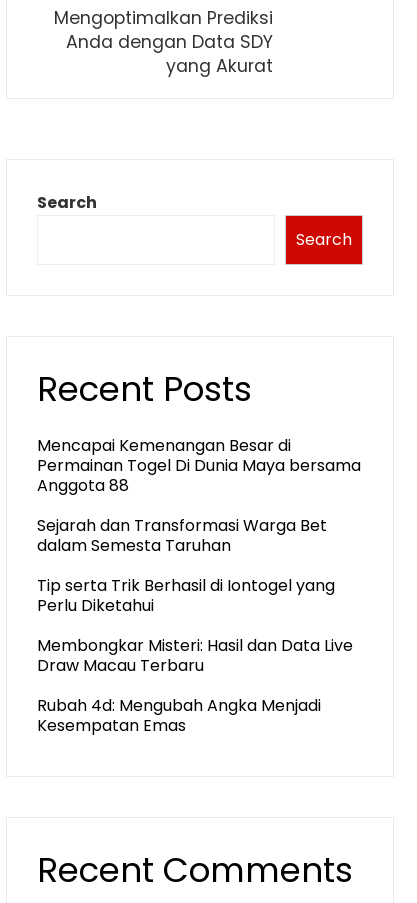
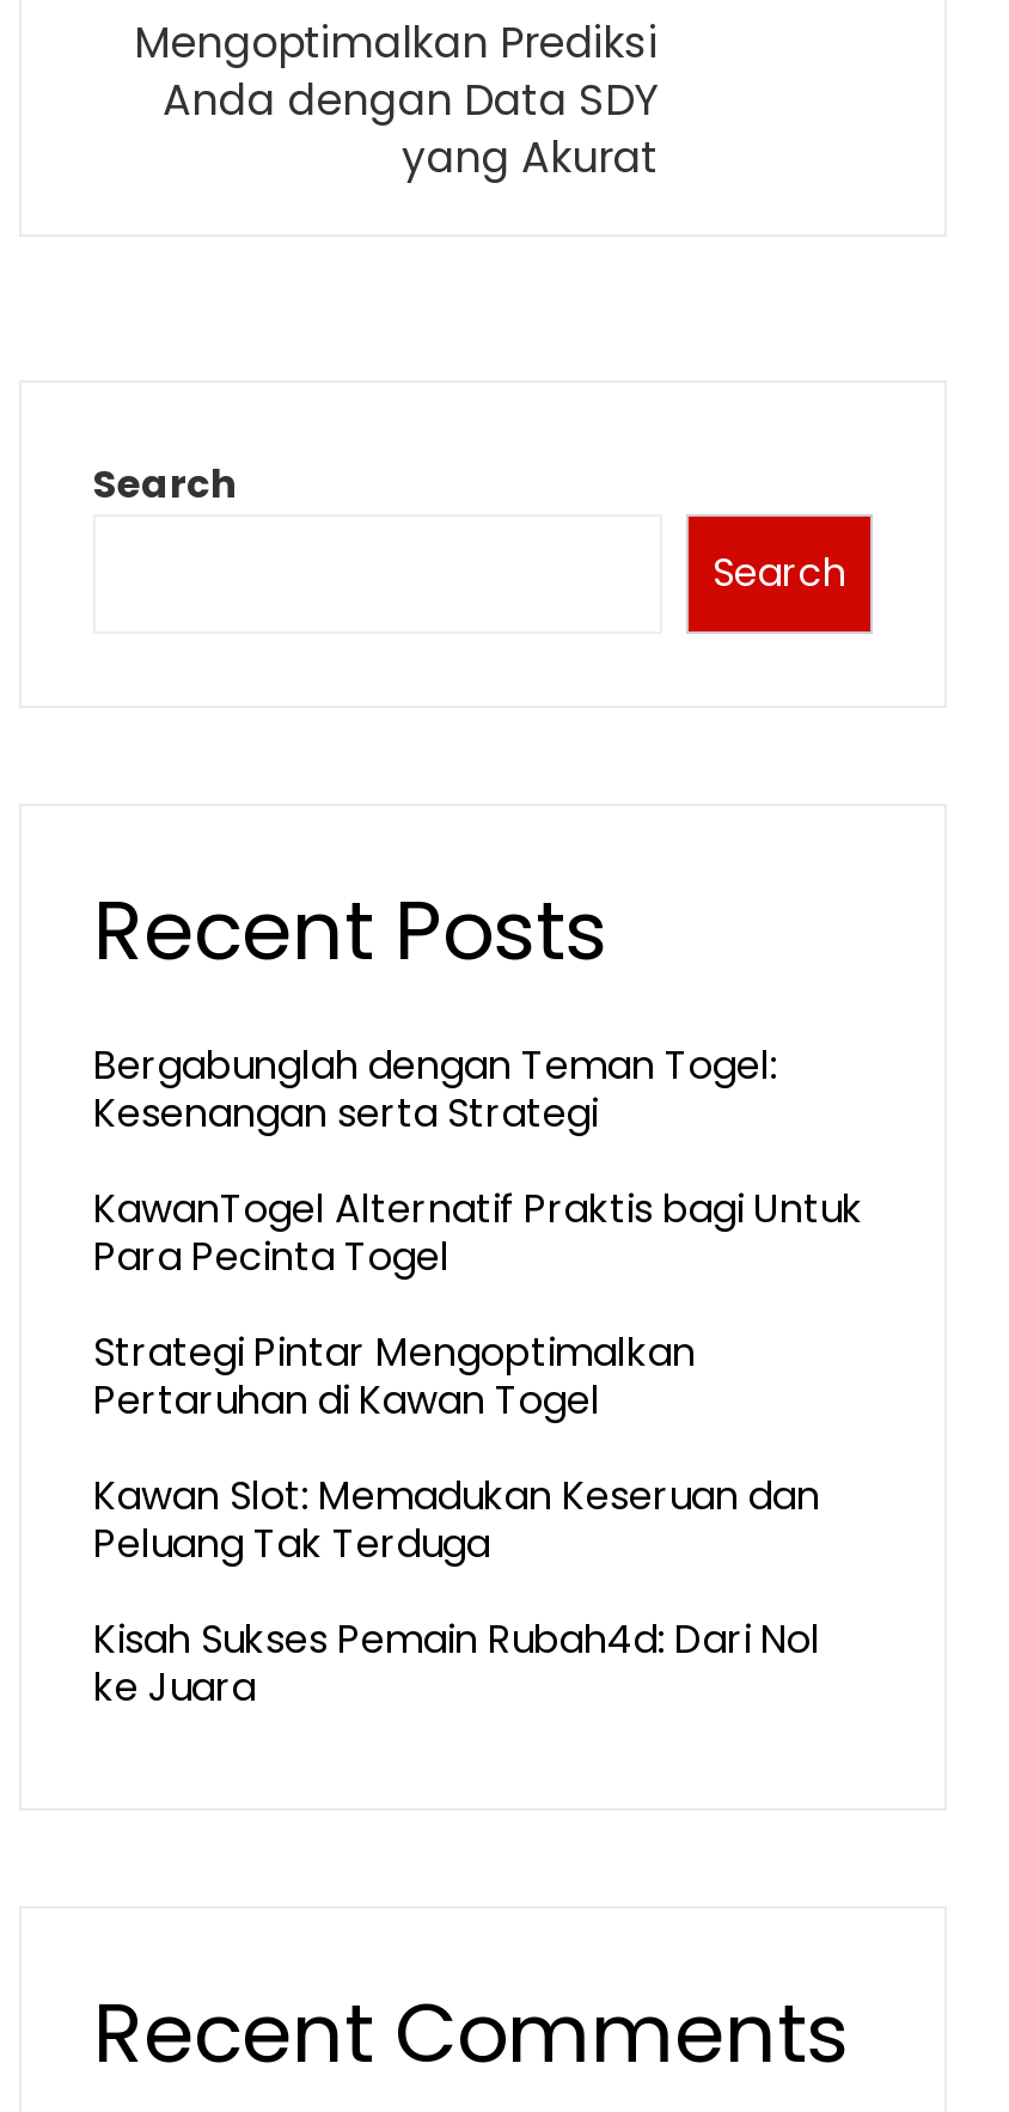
[37,434,361,497] Mencapai Kemenangan Besar di | Permainan Togel Di Dunia Maya bersama | Anggota 88 -> [93,1038,777,1141] Bergabunglah dengan Teman Togel: | Kesenangan serta Strategi
[37,514,327,557] Sejarah dan Transformasi Warga Bet | dalam Semesta Taruhan -> [93,1182,863,1284] KawanTogel Alternatif Praktis bagi Untuk | Para Pecinta Togel
[37,574,335,617] Tip serta Trik Berhasil di Iontogel yang | Perlu Diketahui -> [93,1325,696,1428] Strategi Pintar Mengoptimalkan | Pertaruhan di Kawan Togel
[37,634,353,677] Membongkar Misteri: Hasil dan Data Live | Draw Macau Terbaru -> [93,1469,820,1571] Kawan Slot: Memadukan Keseruan dan | Peluang Tak Terduga
[37,694,321,737] Rubah 4d: Mengubah Angka Menjadi | Kesempatan Emas -> [93,1612,820,1715] Kisah Sukses Pemain Rubah4d: Dari Nol | ke Juara

